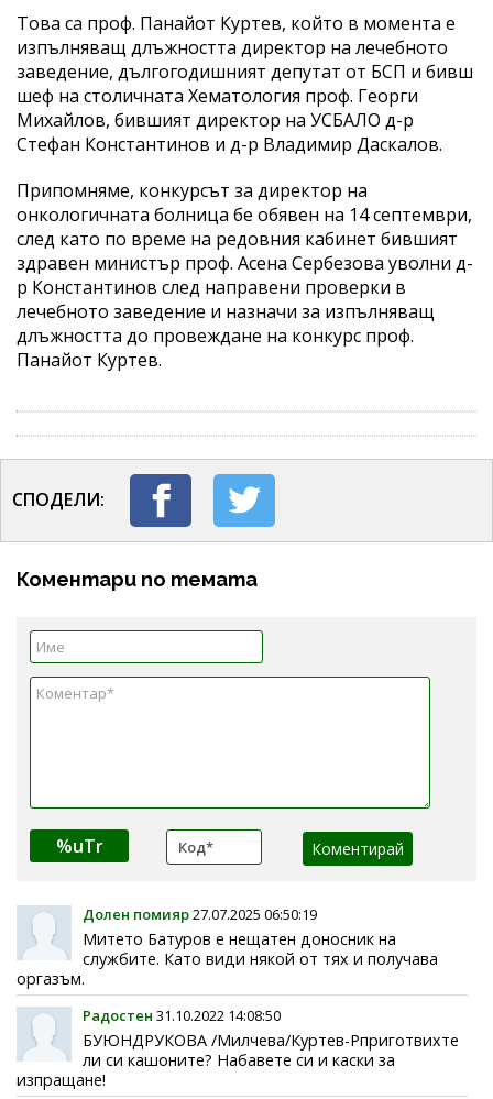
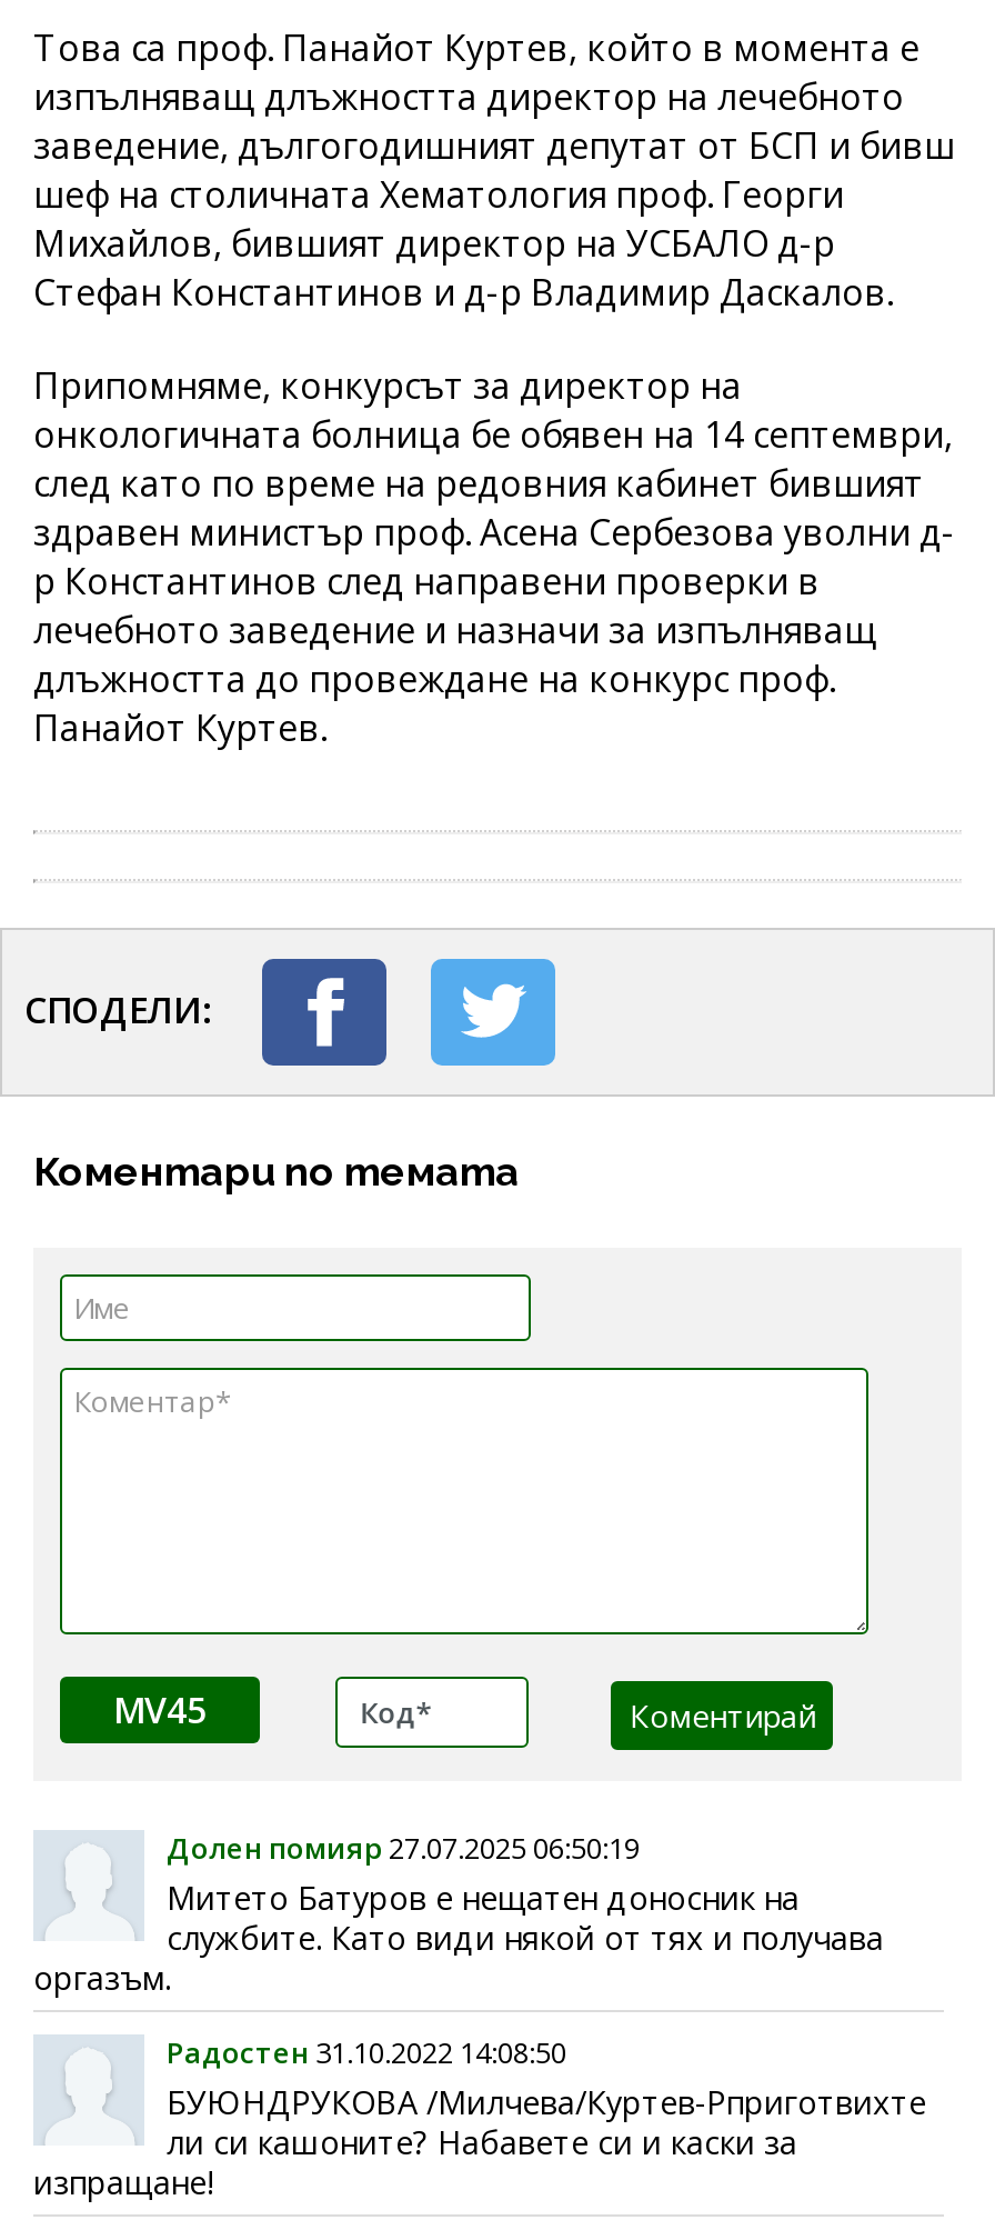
[56,834,103,858] %uTr -> [113,1685,207,1734] MV45

